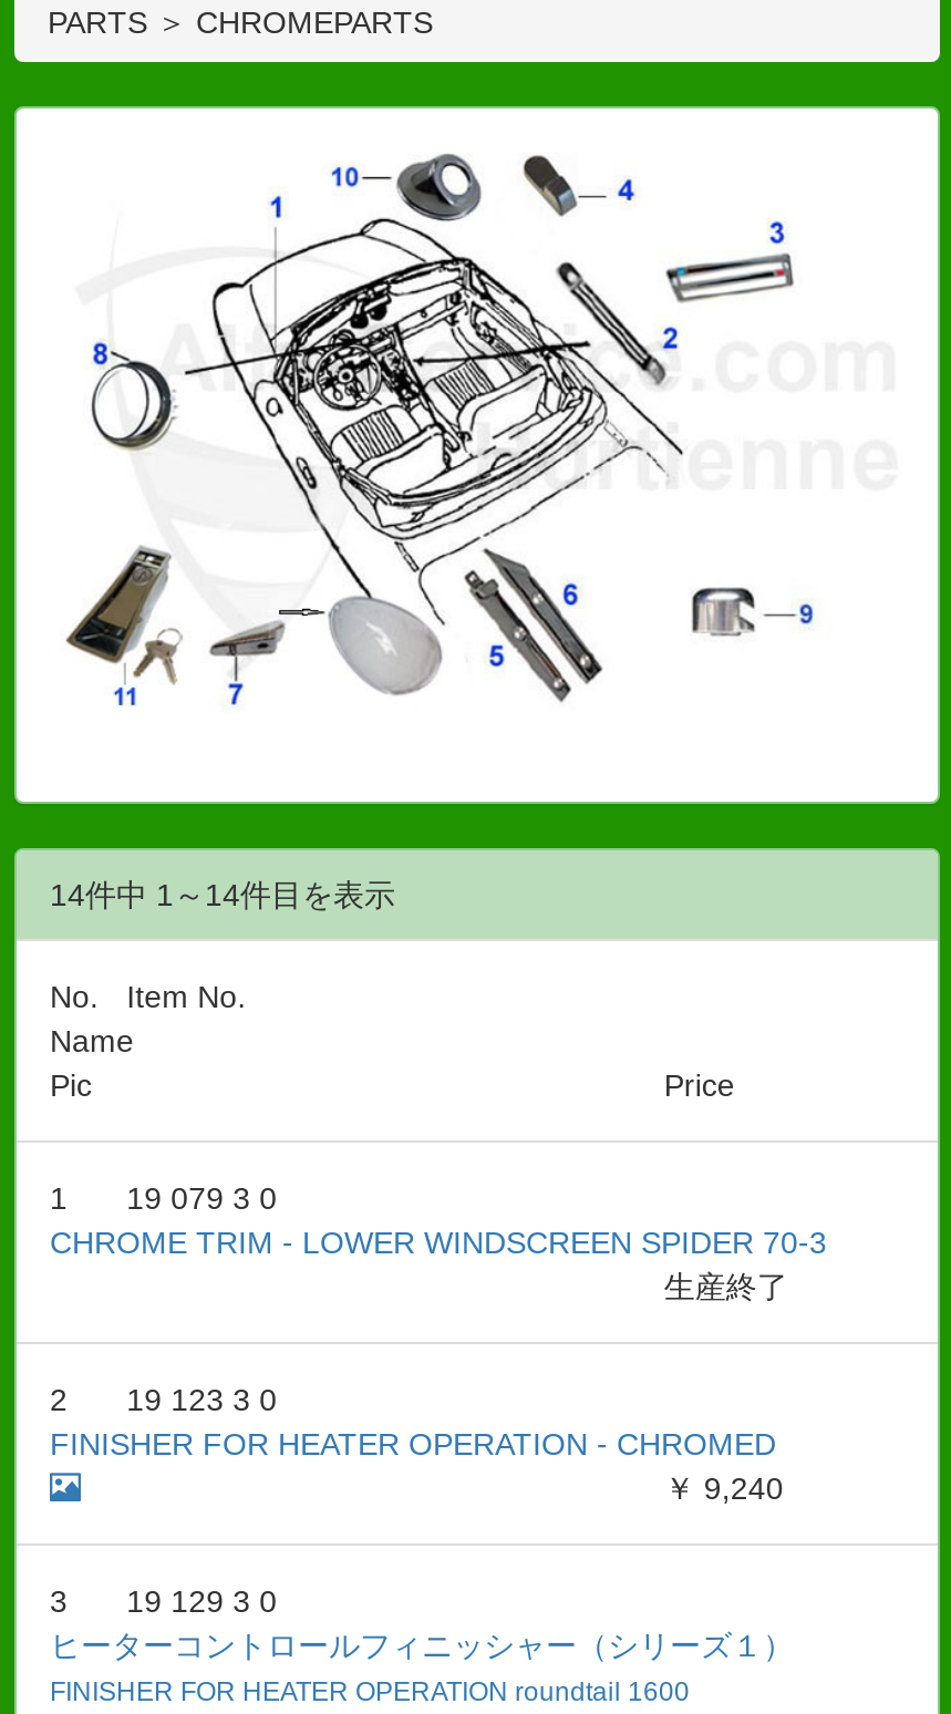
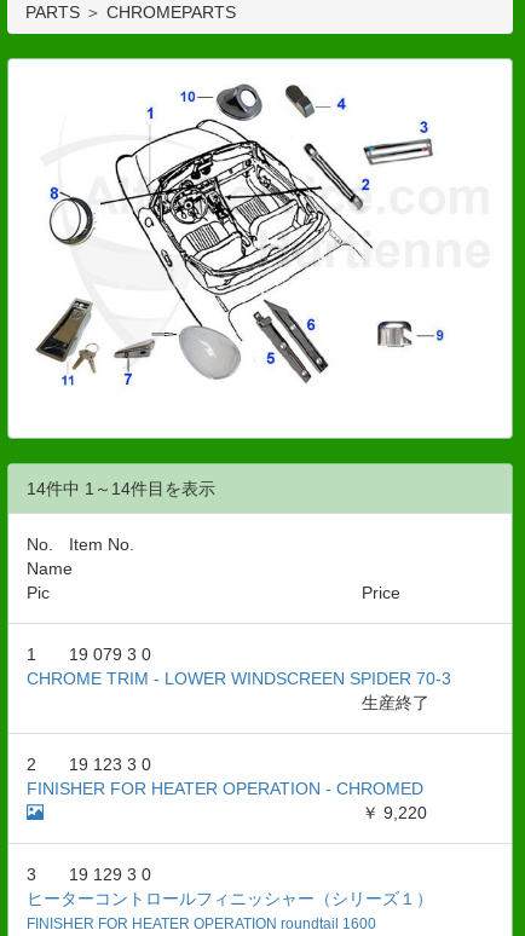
[664,1471,783,1506] ￥ 9,240 -> [362,803,427,822] ￥ 9,220

